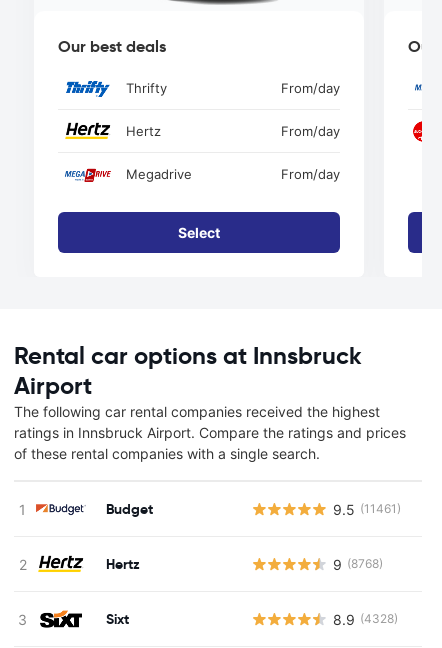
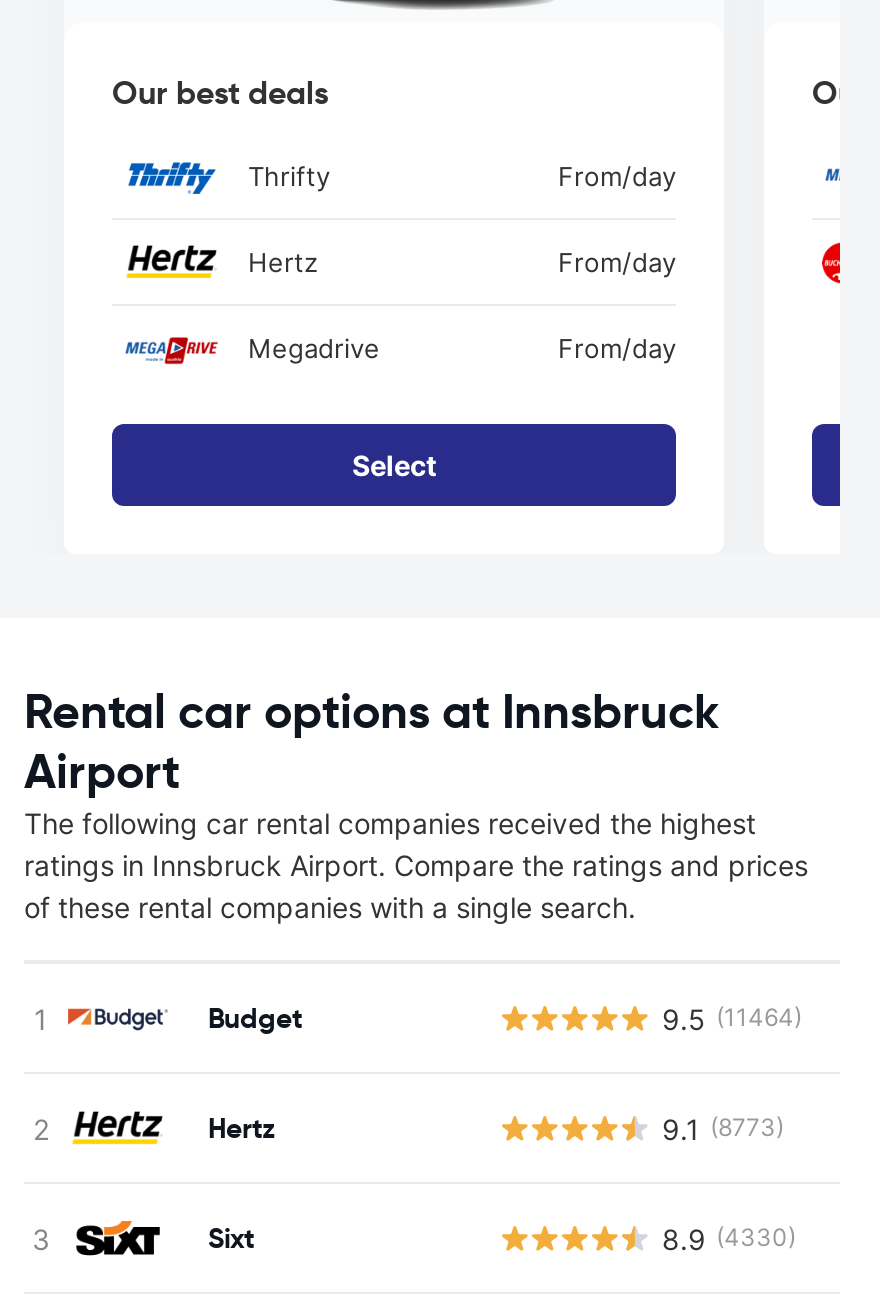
[333,500,401,517] 9.5 (11461) -> [662,1001,802,1035] 9.5 (11464)
[333,555,383,572] 9 (8768) -> [662,1111,784,1145] 9.1 (8773)
[333,610,398,627] 8.9 (4328) -> [662,1221,796,1255] 8.9 (4330)

